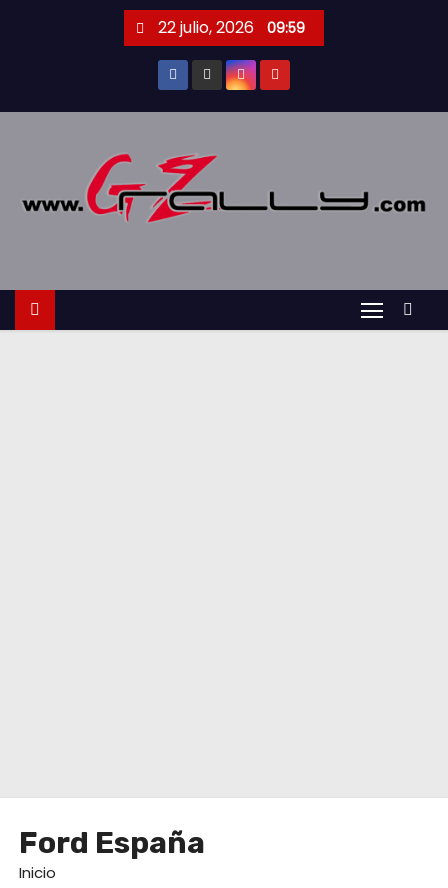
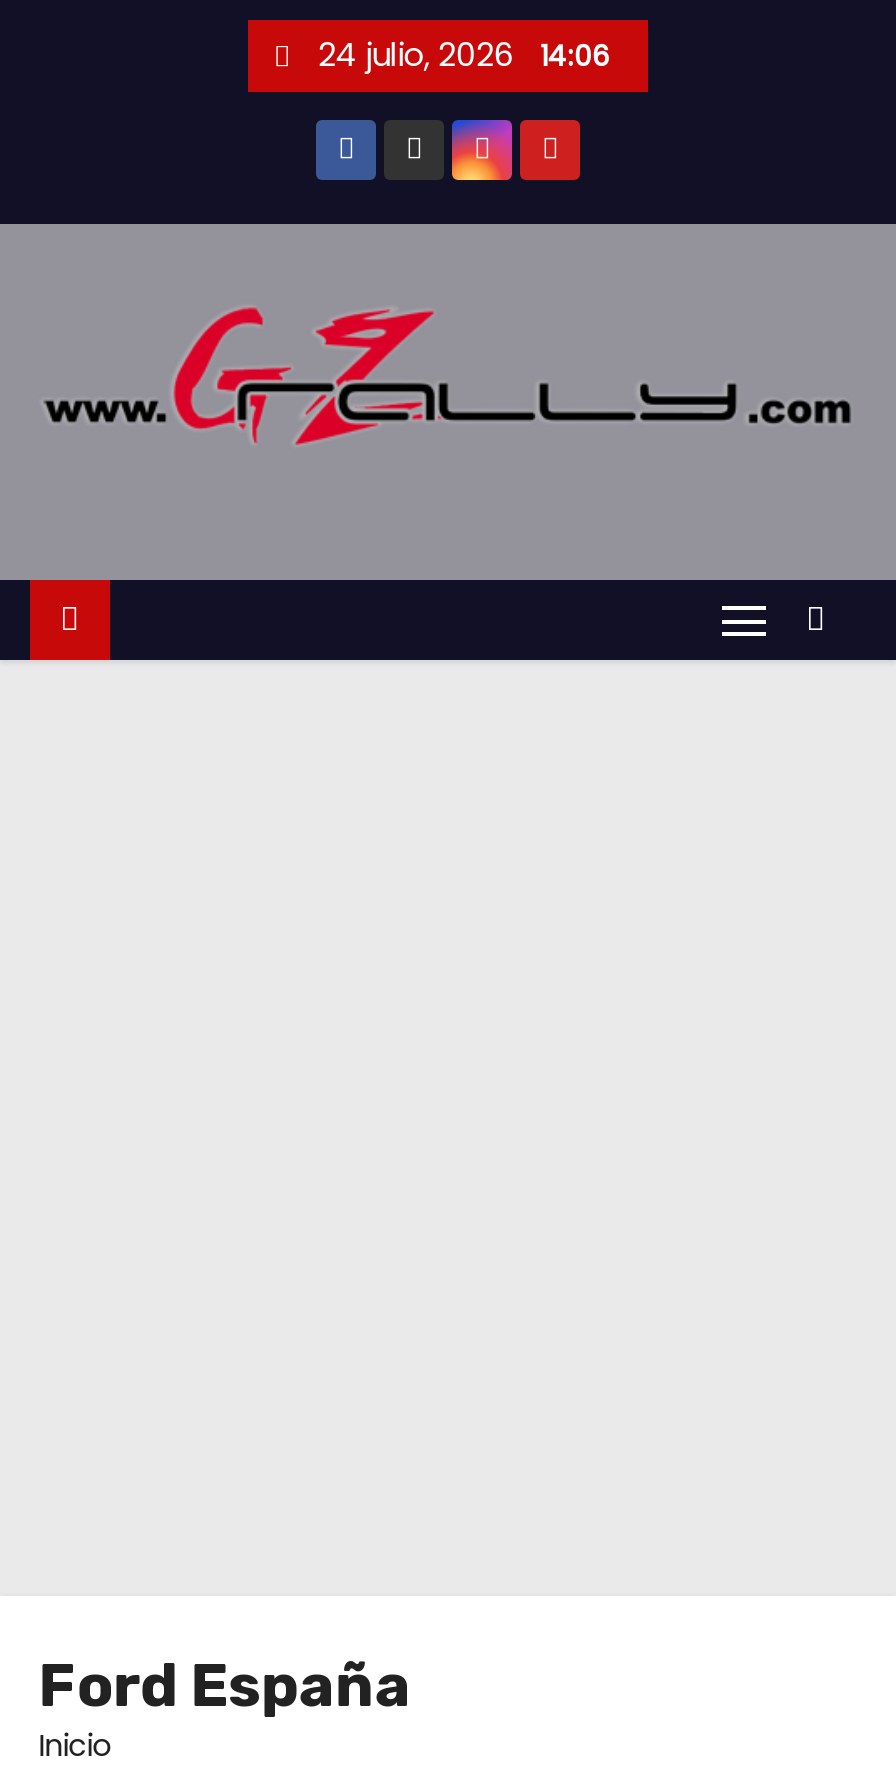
[154,16,305,39] 22 julio, 2026 09:59 -> [310,32,610,78] 24 julio, 2026 14:06

